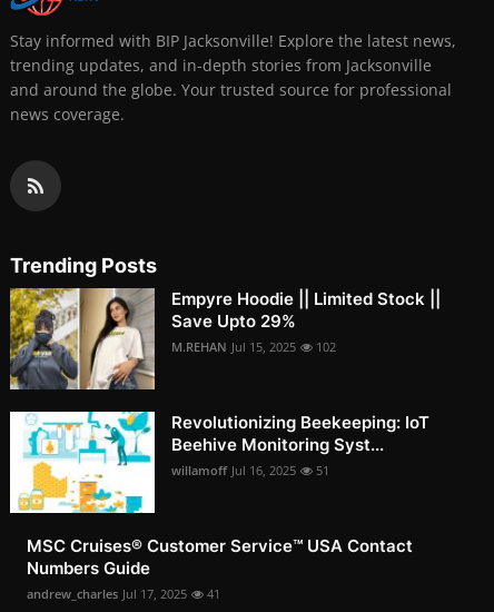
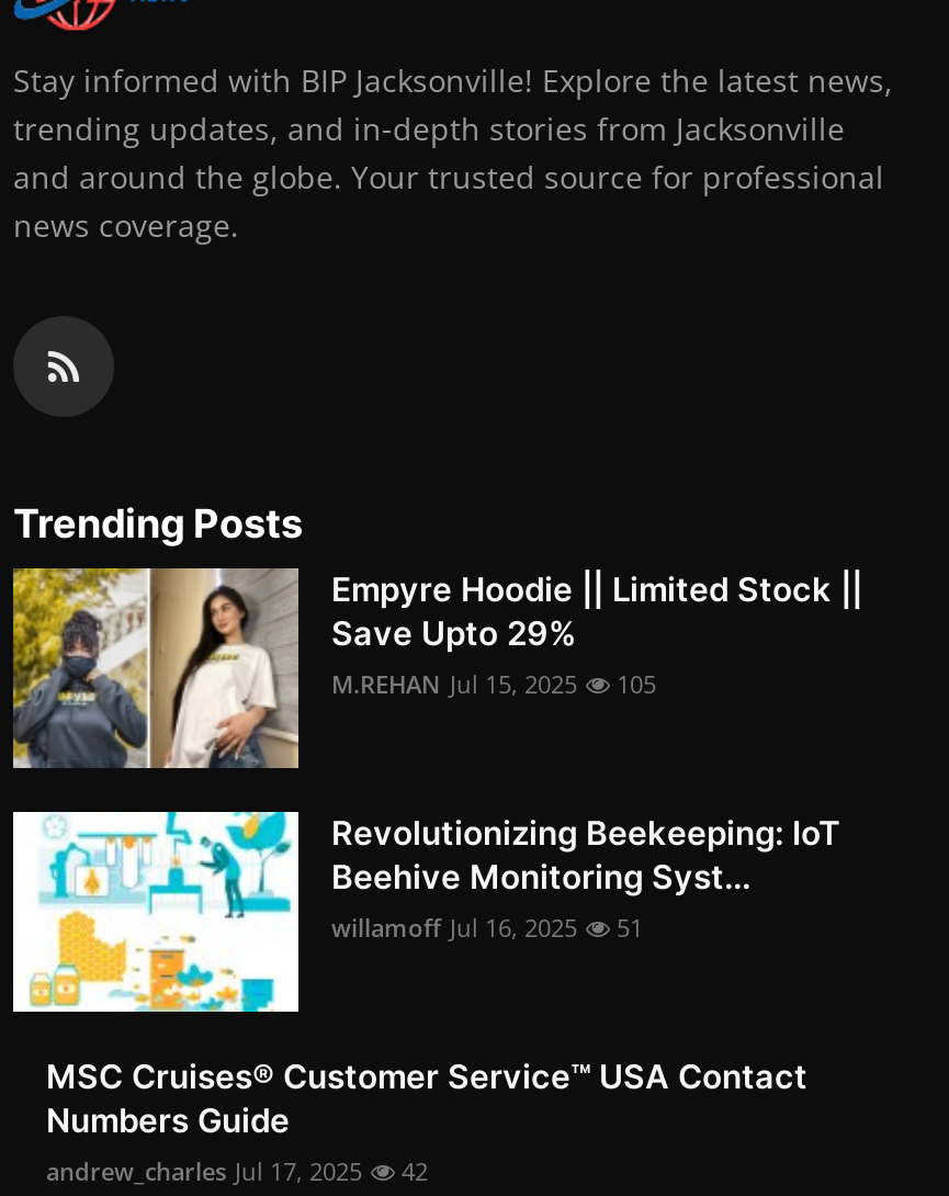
[171,338,336,354] M.REHAN Jul 15, 2025 102 -> [331,666,656,699] M.REHAN Jul 15, 2025 105
[27,585,220,601] andrew_charles Jul 17, 2025 41 -> [46,1153,428,1186] andrew_charles Jul 17, 2025 42

